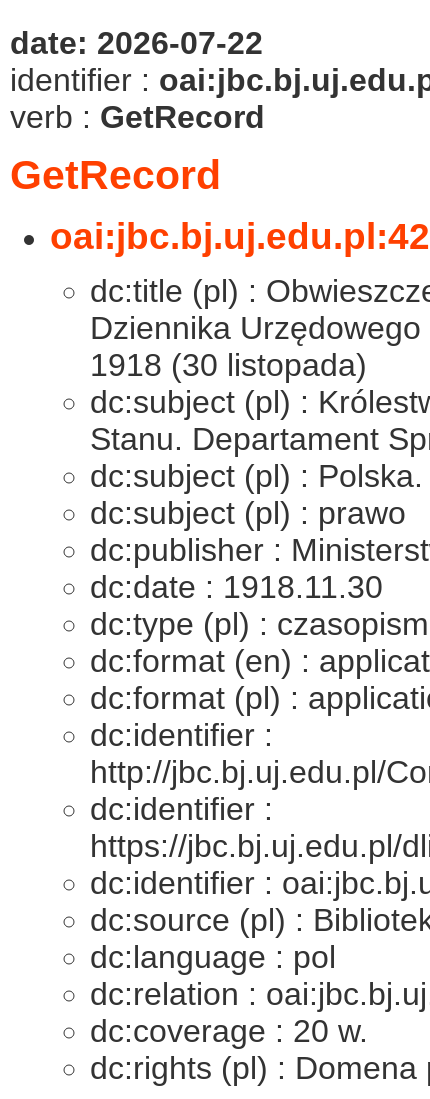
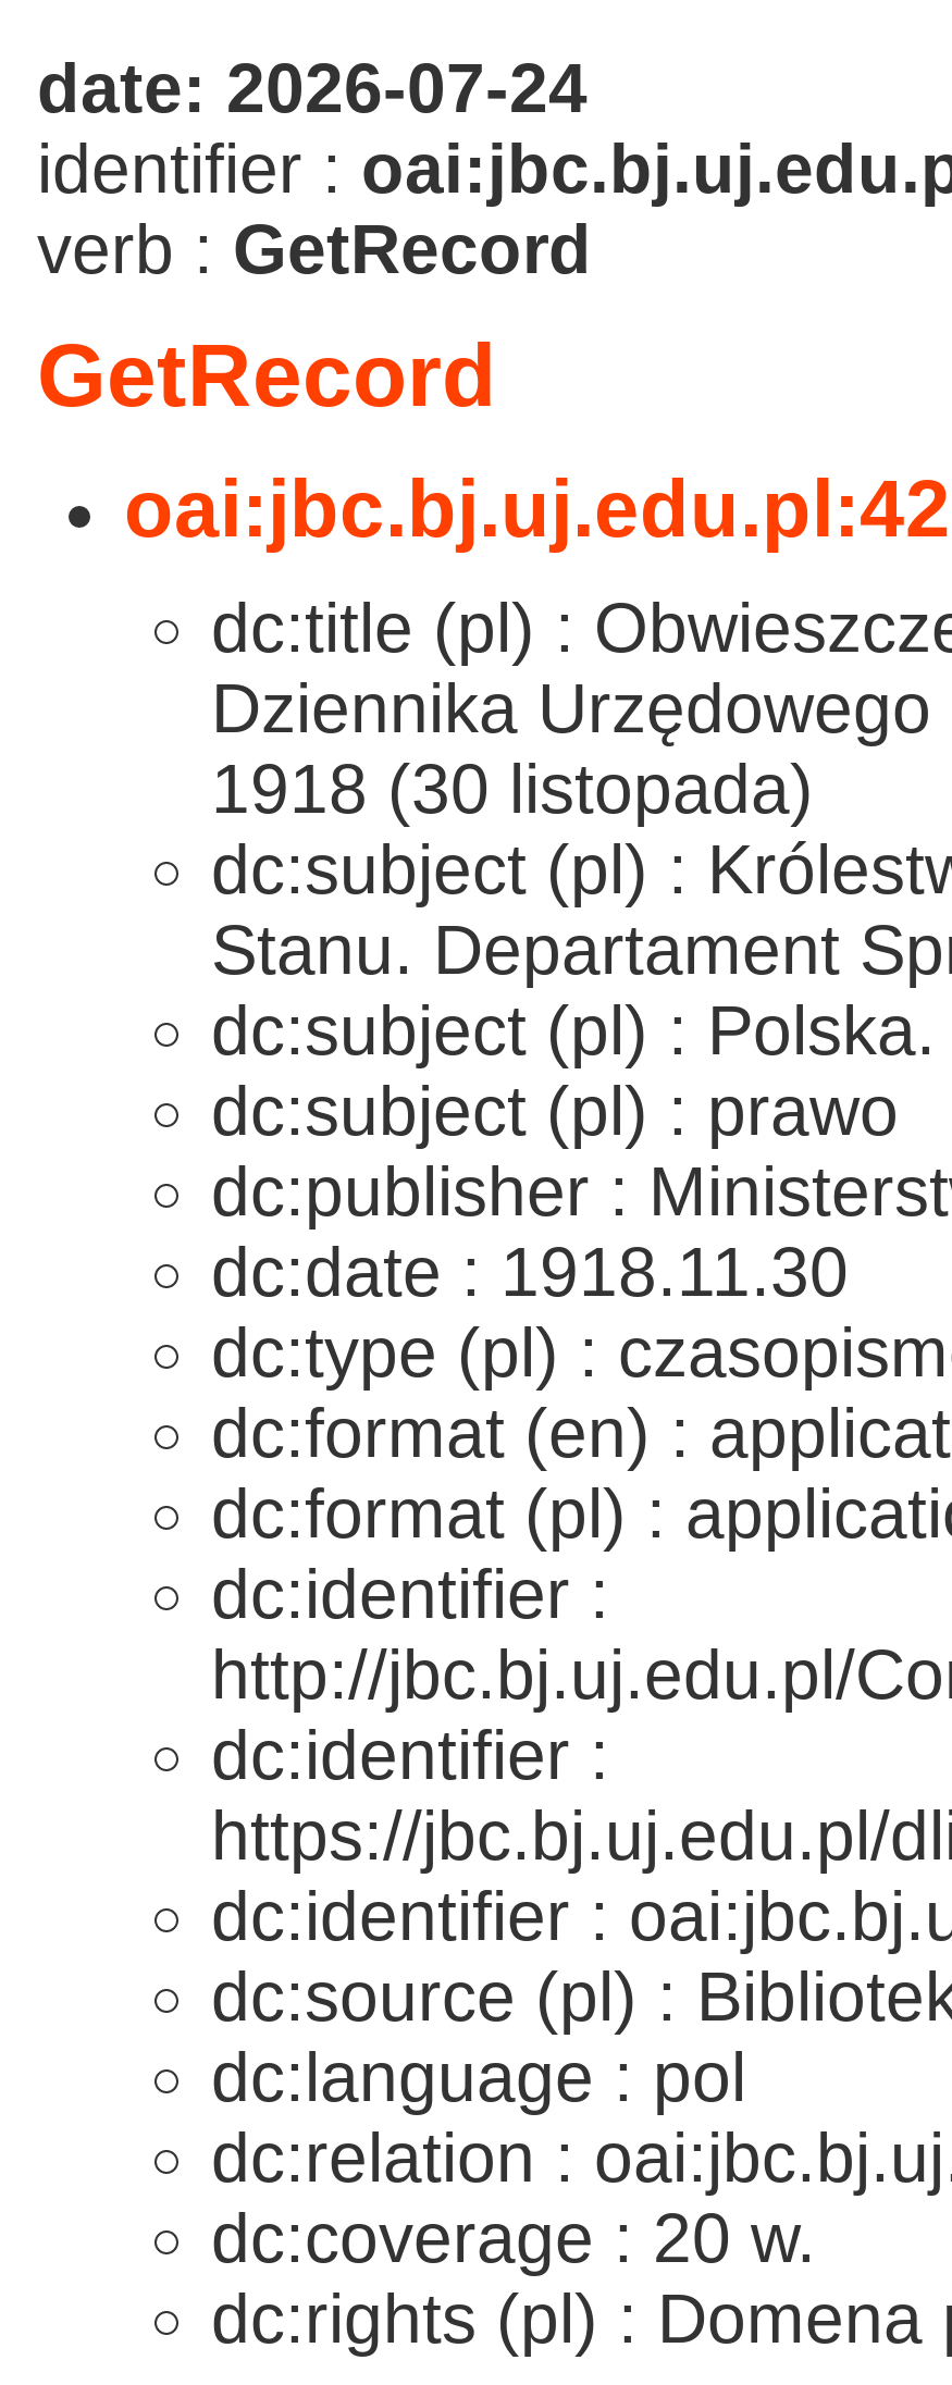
[9,24,262,60] date: 2026-07-22 -> [37,48,588,126] date: 2026-07-24

